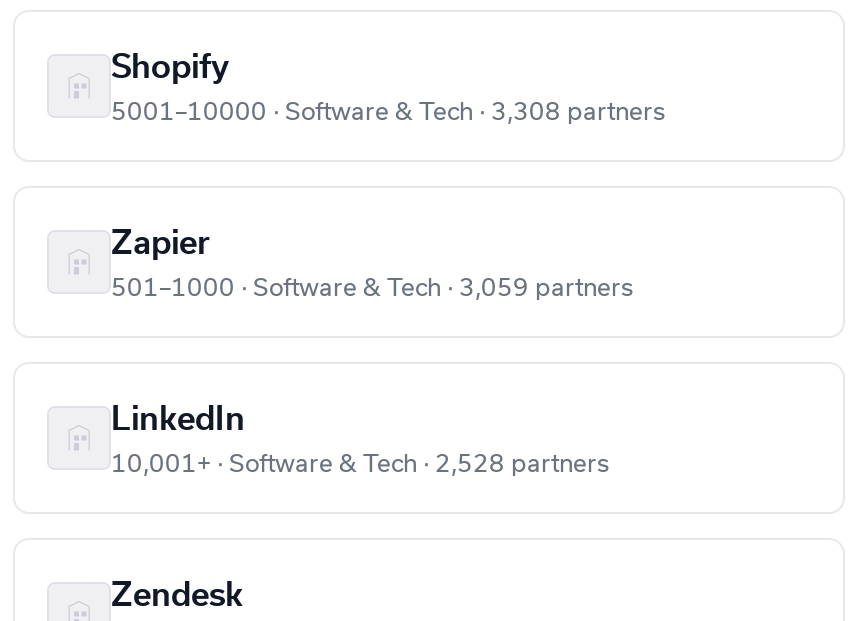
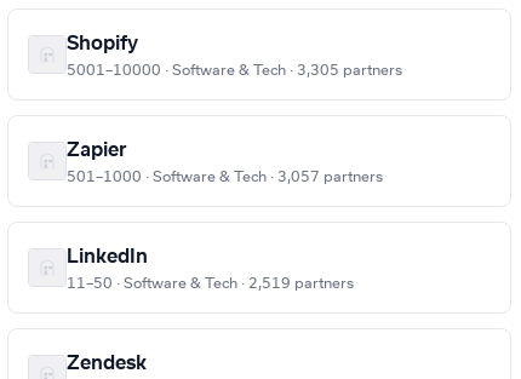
[111,100,665,124] 5001–10000 · Software & Tech · 3,308 partners -> [67,63,402,78] 5001–10000 · Software & Tech · 3,305 partners
[111,276,633,300] 501–1000 · Software & Tech · 3,059 partners -> [67,170,383,184] 501–1000 · Software & Tech · 3,057 partners
[111,452,609,476] 10,001+ · Software & Tech · 2,528 partners -> [67,276,354,291] 11–50 · Software & Tech · 2,519 partners

